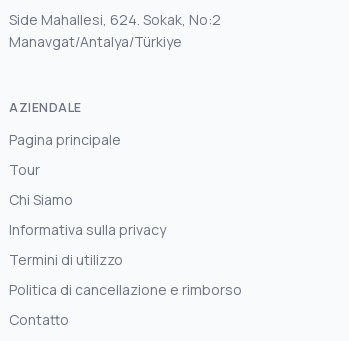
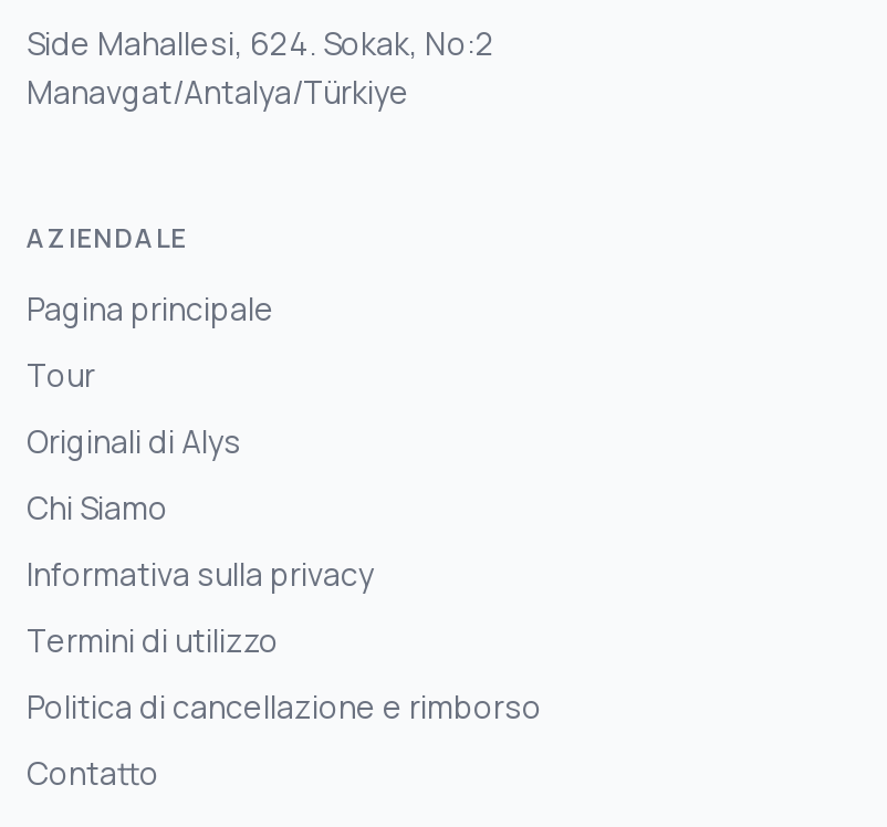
none -> [27,419,241,461] Originali di Alys

